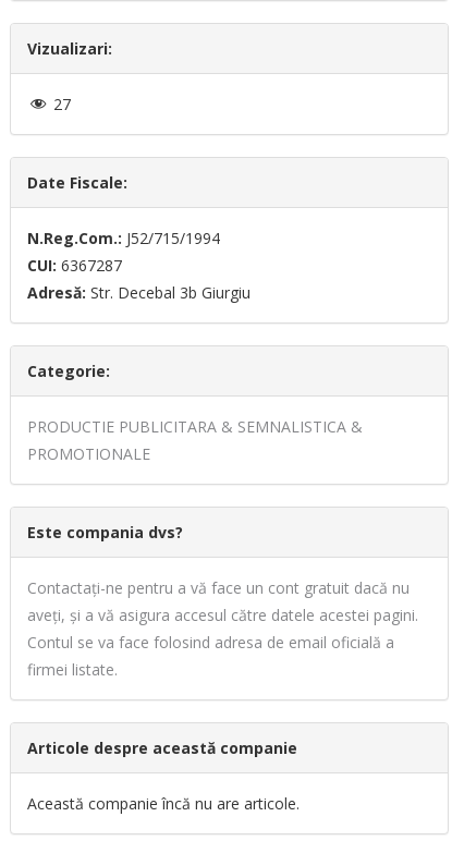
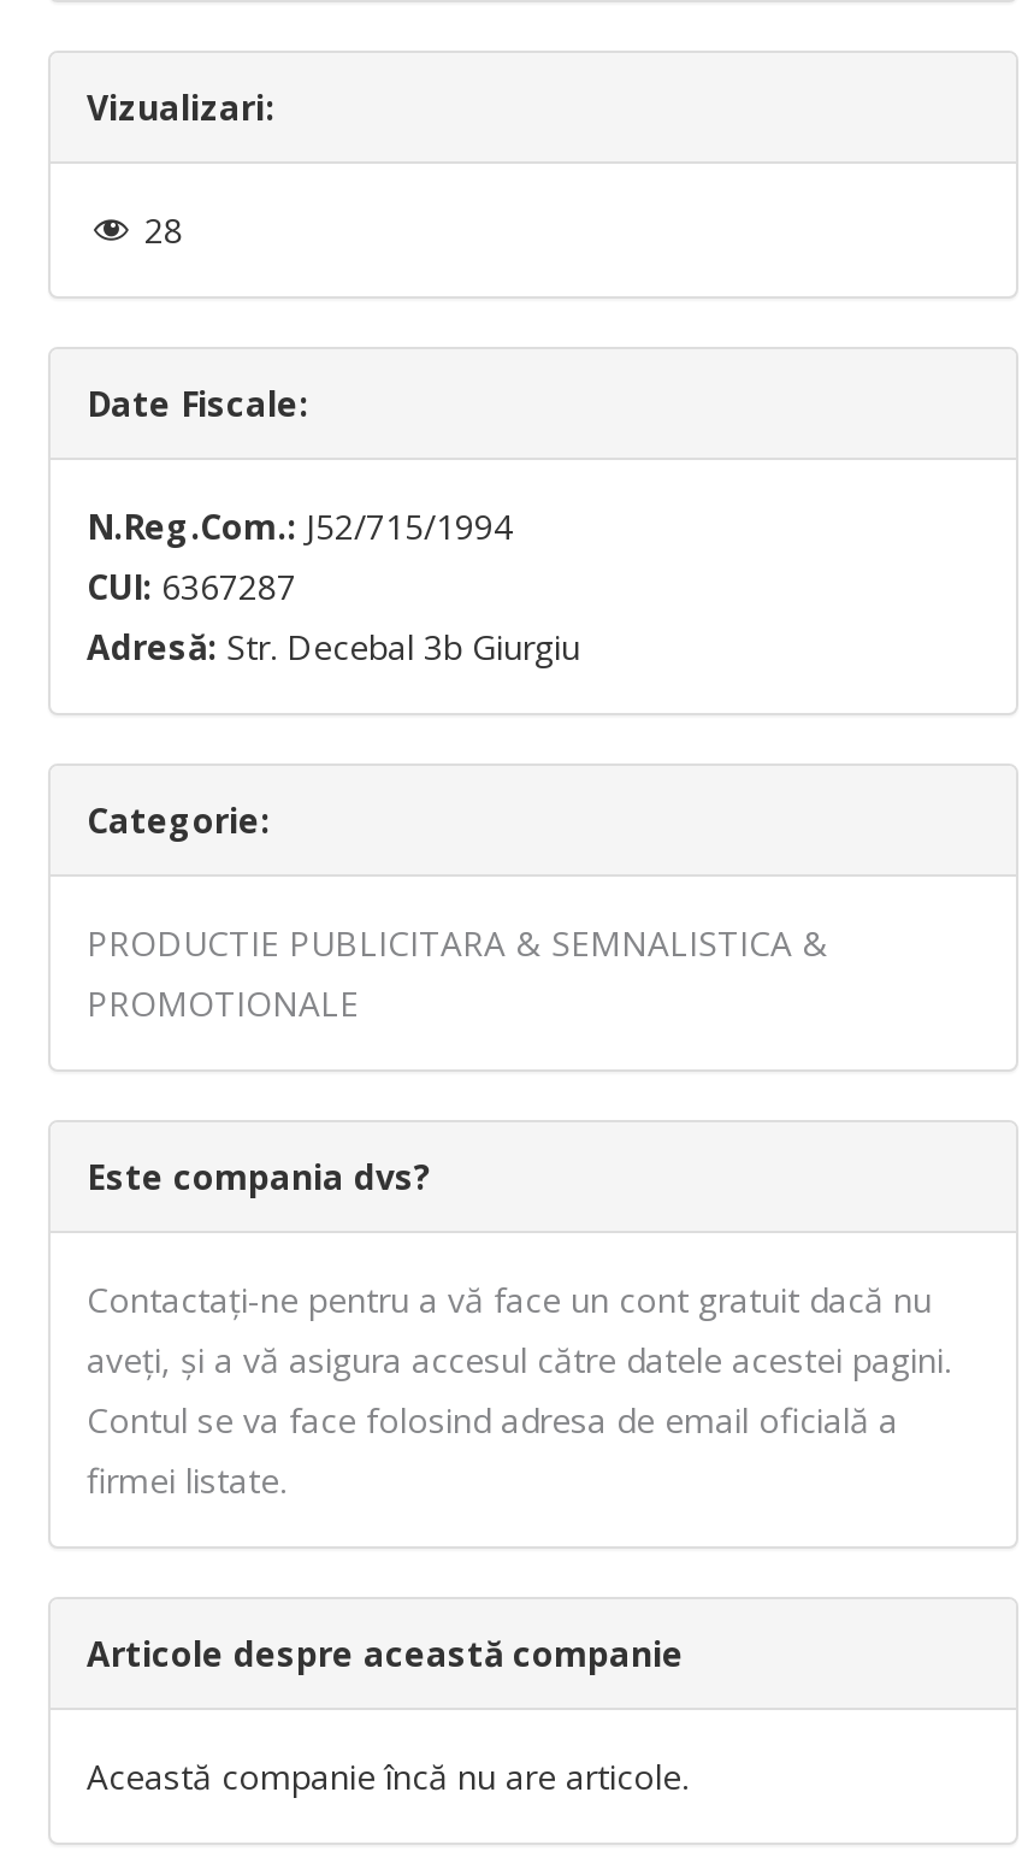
[53,94,71,115] 27 -> [144,208,183,253] 28

